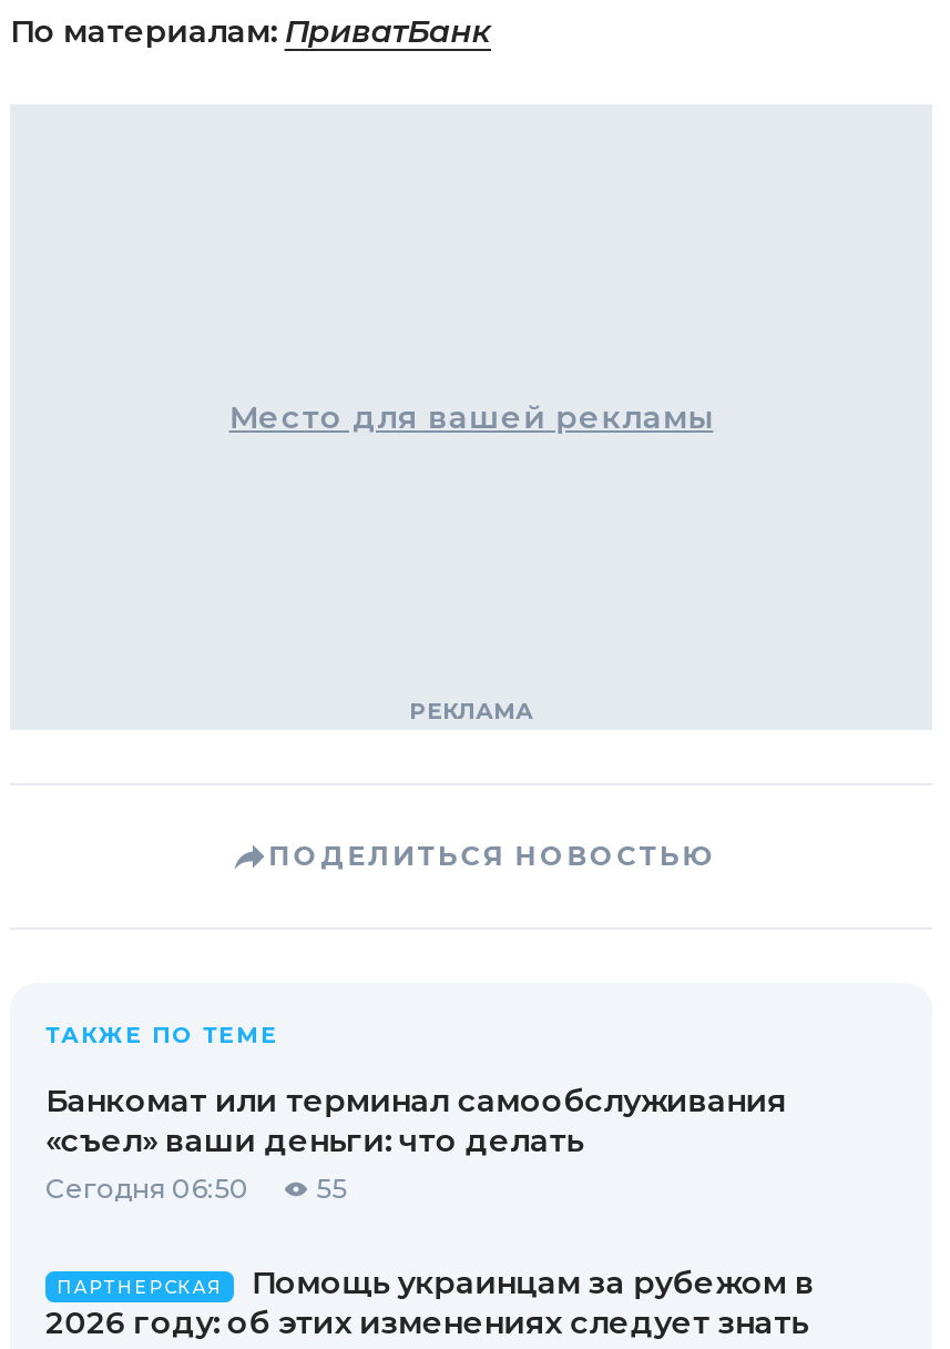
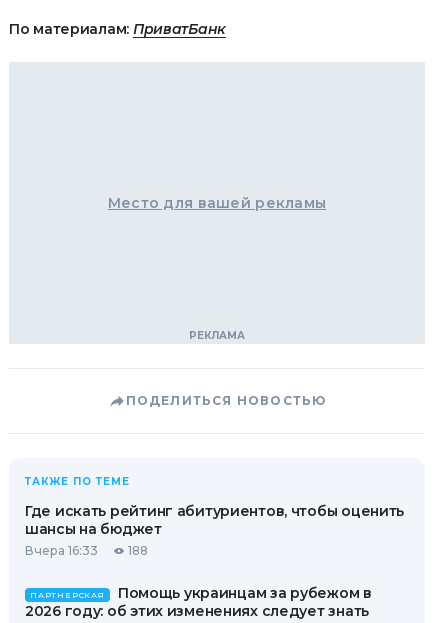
[45,1081,787,1205] Банкомат или терминал самообслуживания | «съел» ваши деньги: что делать | Сегодня 06:50 | 55 -> [25,502,404,558] Где искать рейтинг абитуриентов, чтобы оценить | шансы на бюджет | Вчера 16:33 | 188

